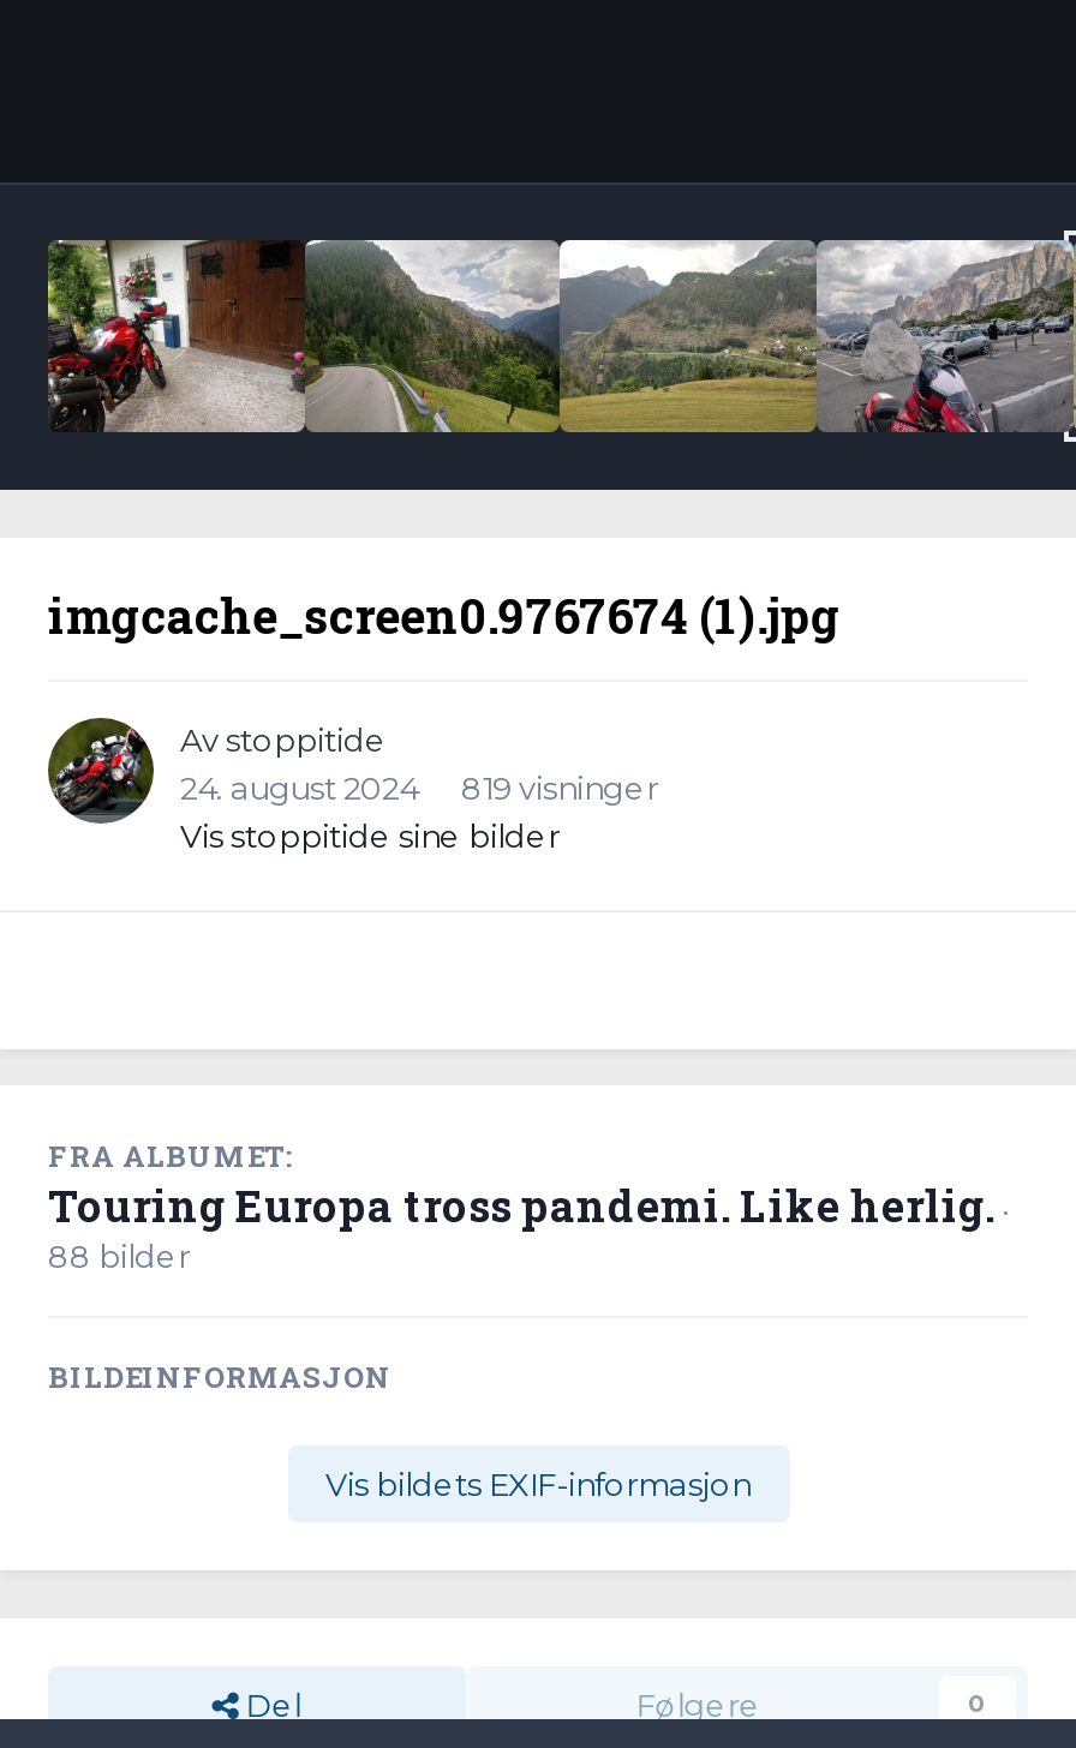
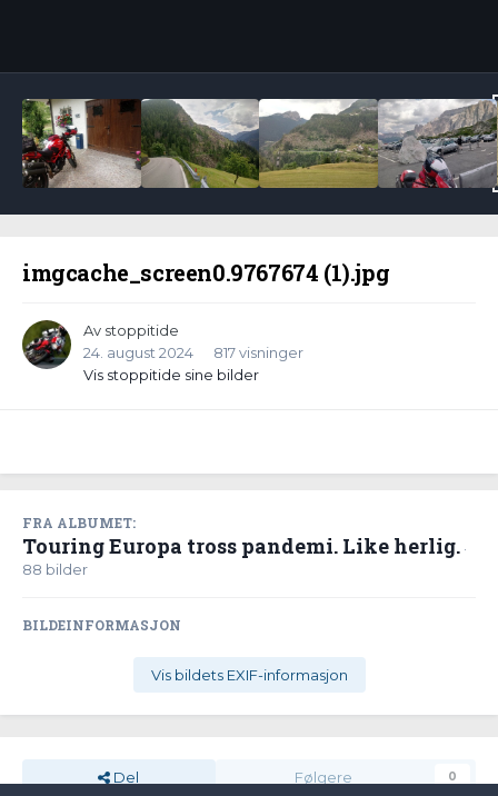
[180,769,658,808] 24. august 2024 819 visninger -> [83,344,303,362] 24. august 2024 817 visninger

